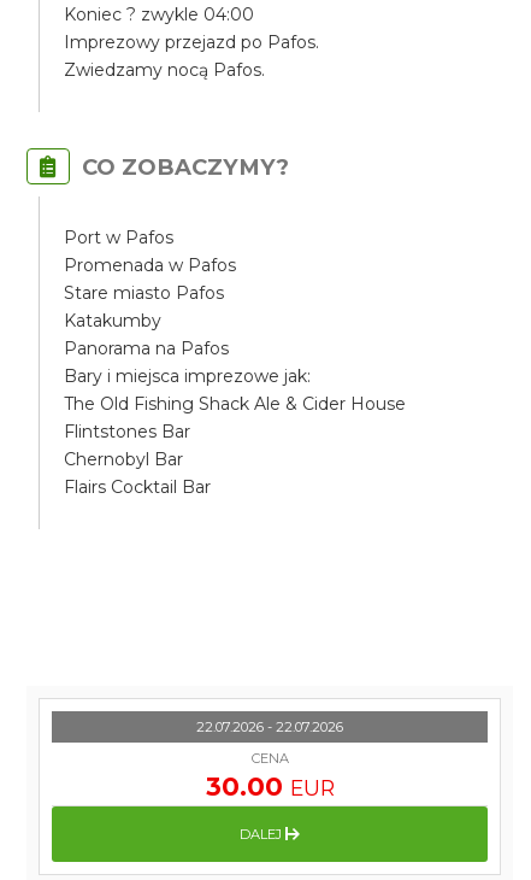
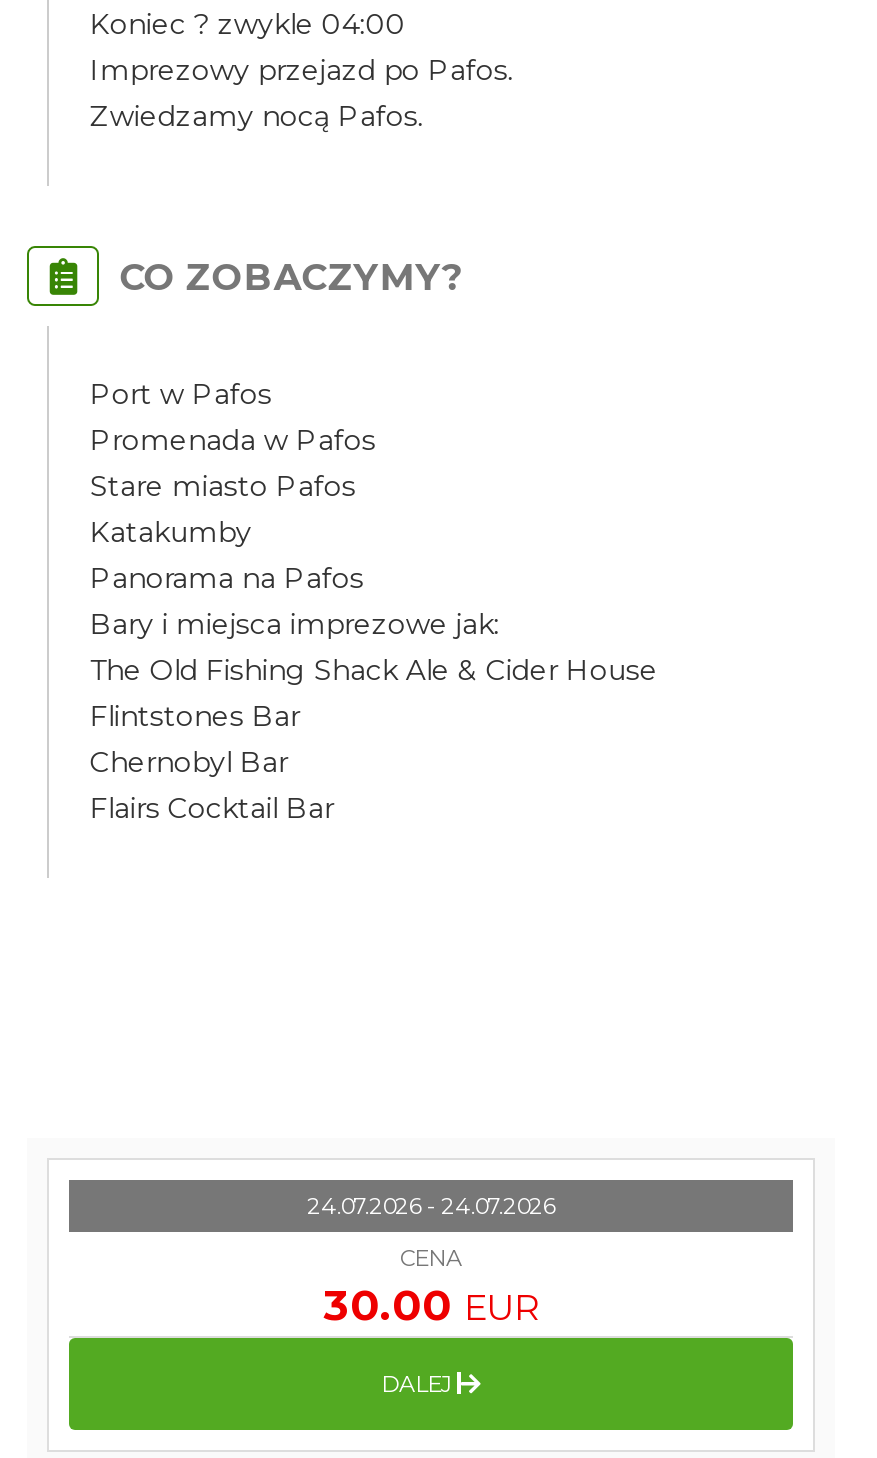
[196,718,343,735] 22.07.2026 - 22.07.2026 -> [307,1192,555,1220] 24.07.2026 - 24.07.2026

